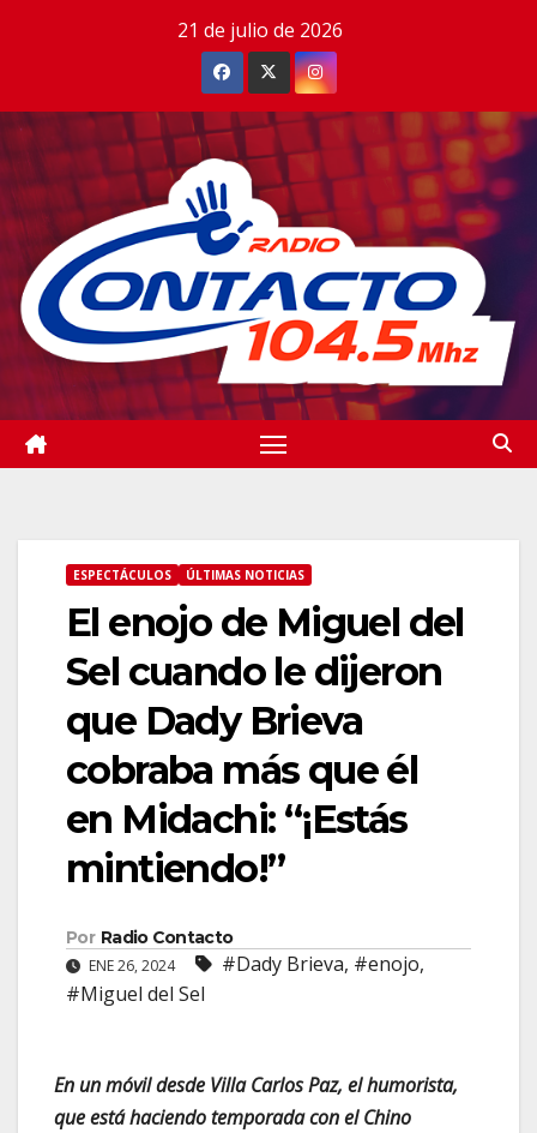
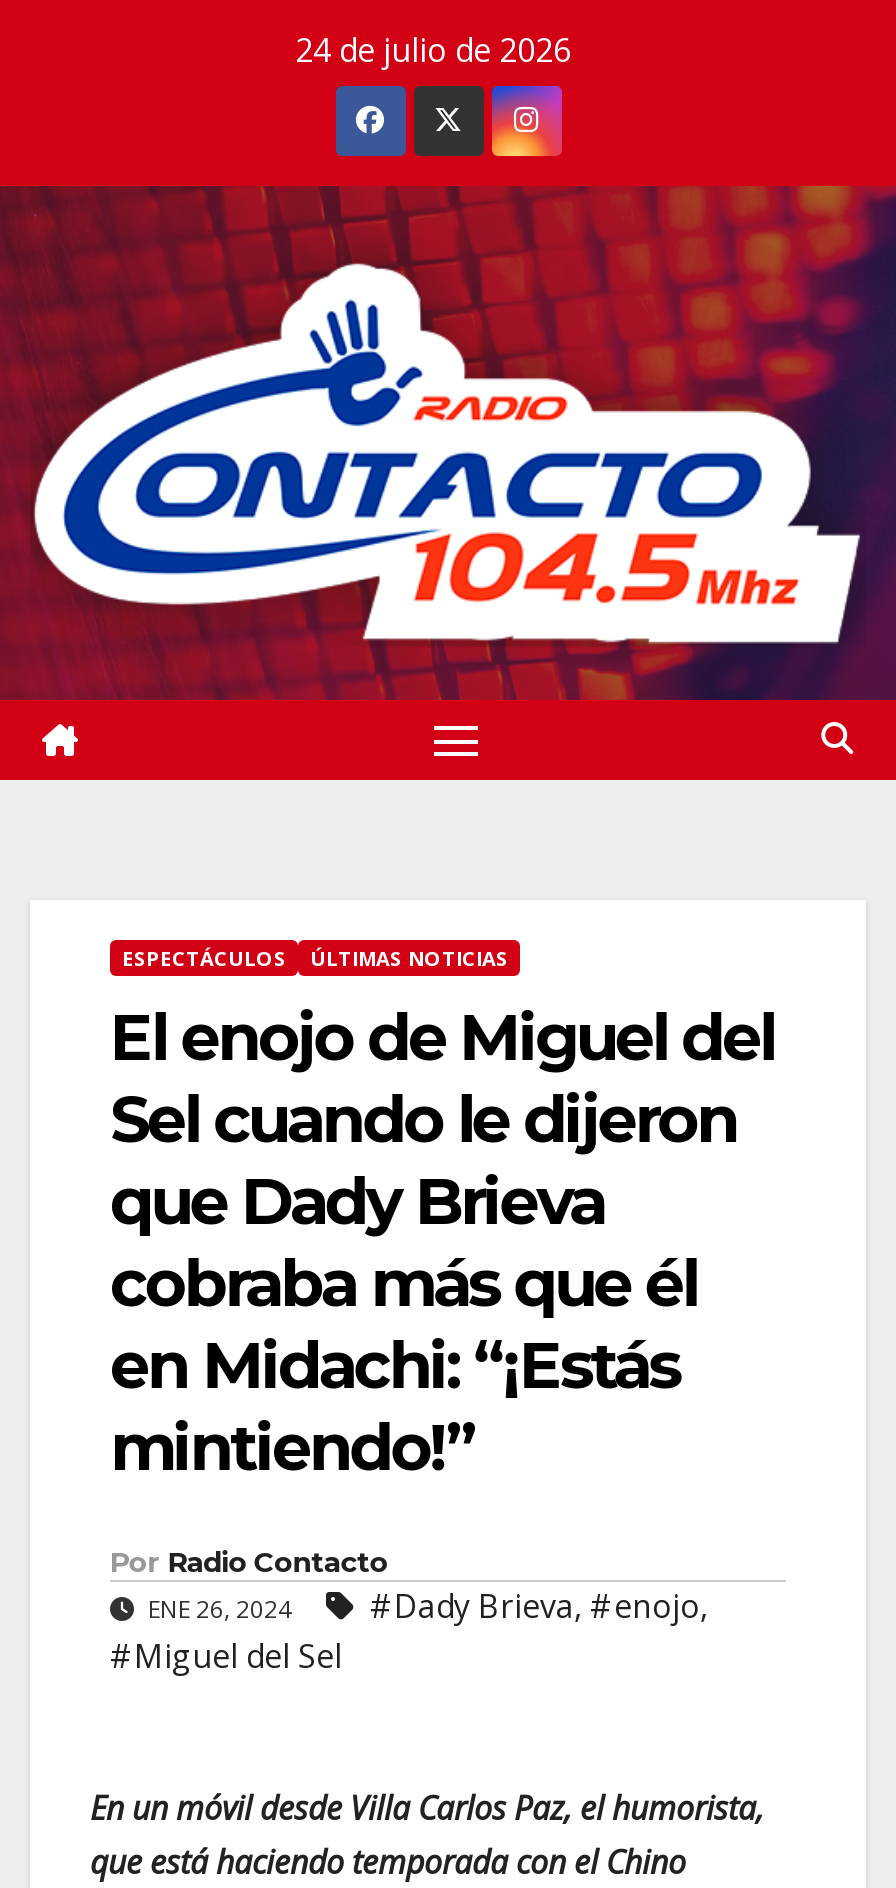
[177,17,342,43] 21 de julio de 2026 -> [295,28,571,72] 24 de julio de 2026

